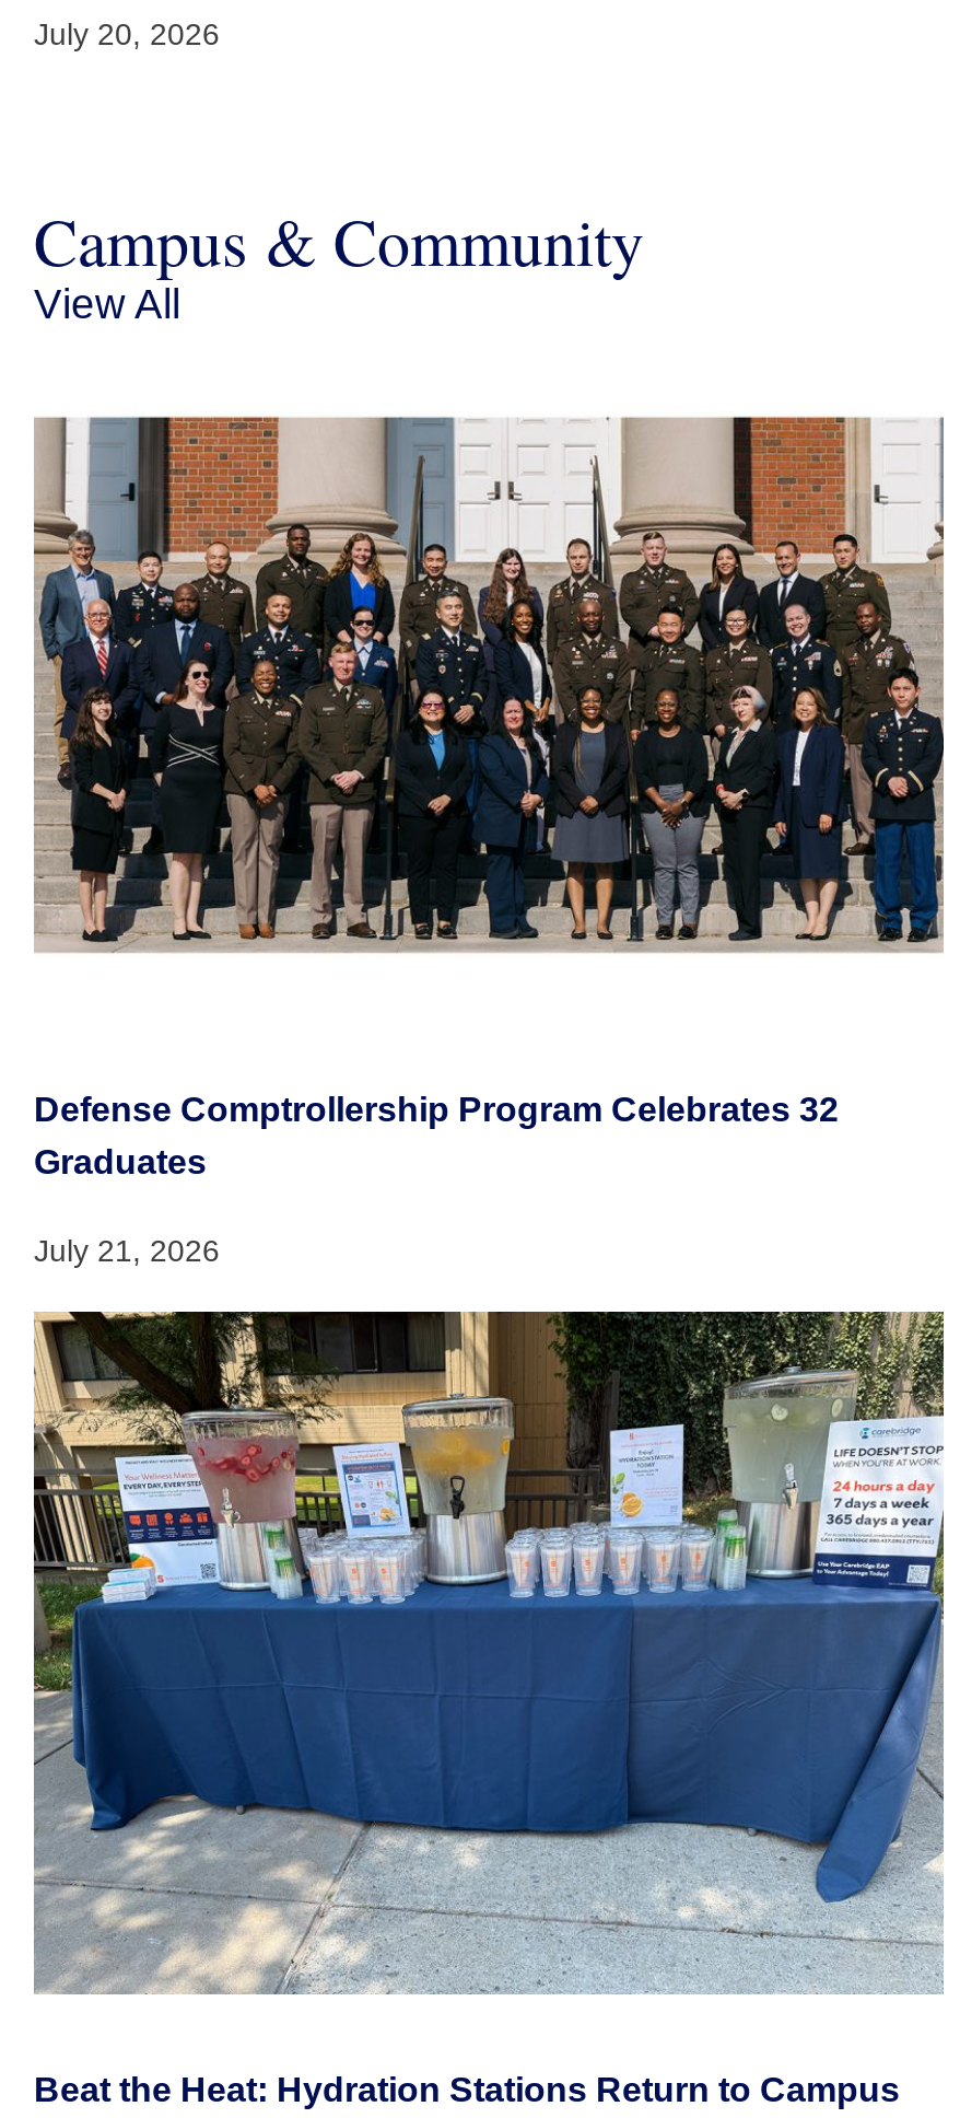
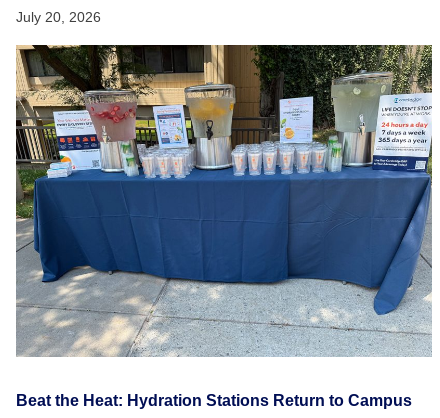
[34,196,644,327] Campus & Community | View All -> none
[32,415,946,955] [image] -> none
[34,1091,839,1268] Defense Comptrollership Program Celebrates 32 | Graduates | July 21, 2026 -> none

